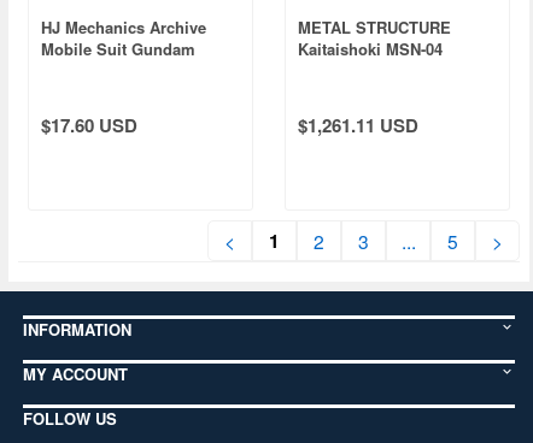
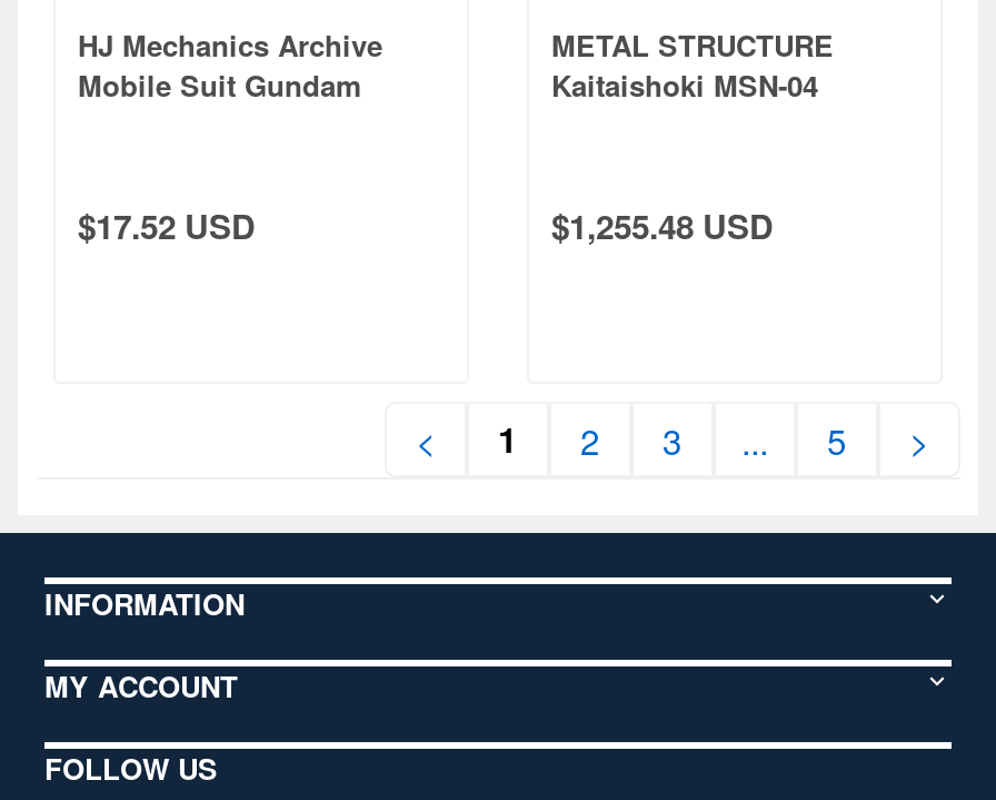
[41,112,137,138] $17.60 USD -> [78,201,256,250] $17.52 USD
[298,112,418,138] $1,261.11 USD -> [551,201,774,250] $1,255.48 USD

